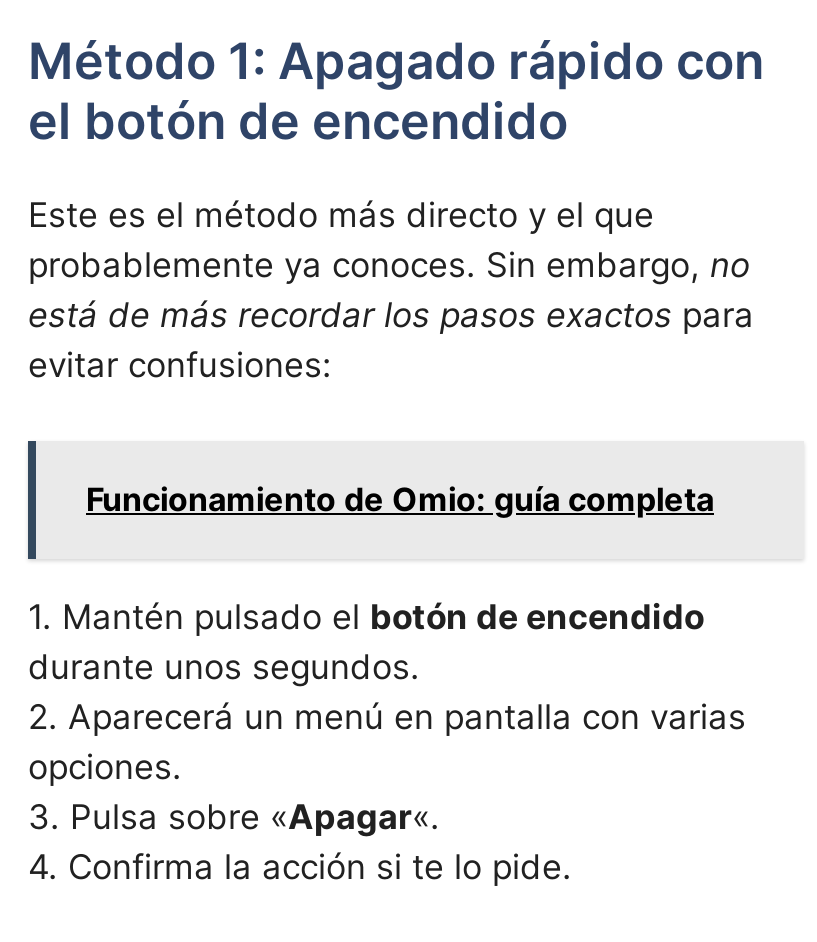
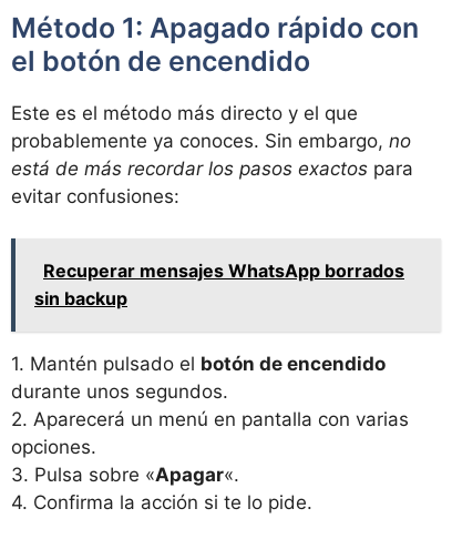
[86,479,714,519] Funcionamiento de Omio: guía completa -> [34,260,404,310] Recuperar mensajes WhatsApp borrados | sin backup

